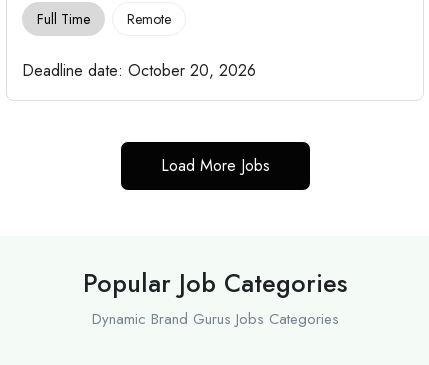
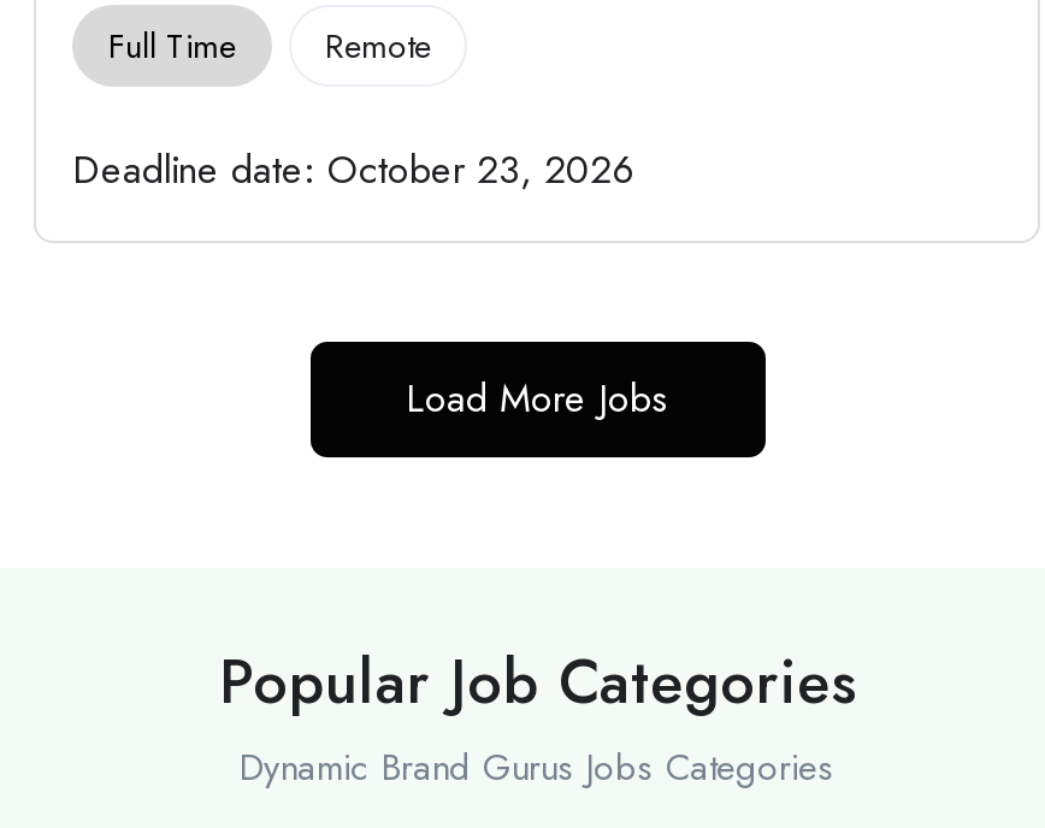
[22,58,256,81] Deadline date: October 20, 2026 -> [72,142,633,197] Deadline date: October 23, 2026

